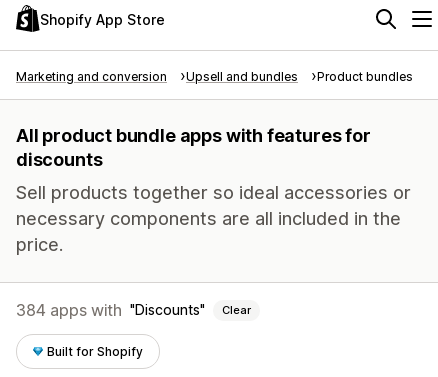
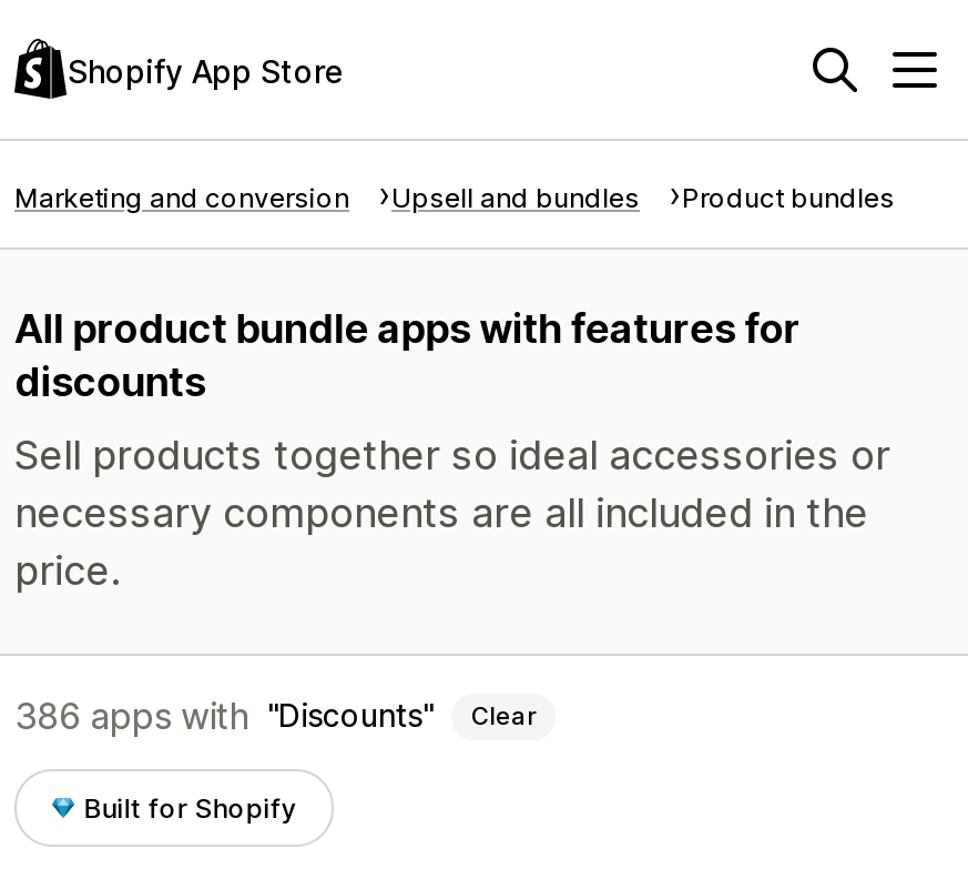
[16,300,251,320] 384 apps with Discounts Clear -> [14,694,536,738] 386 apps with Discounts Clear

